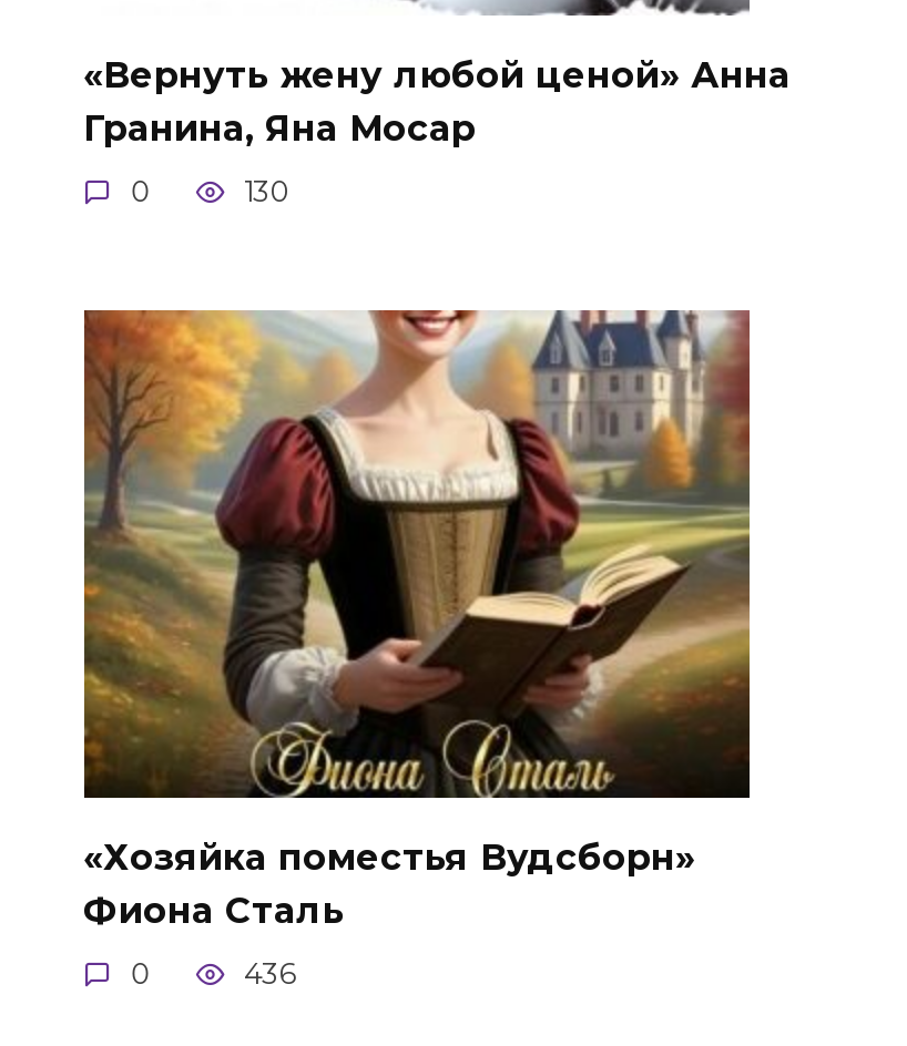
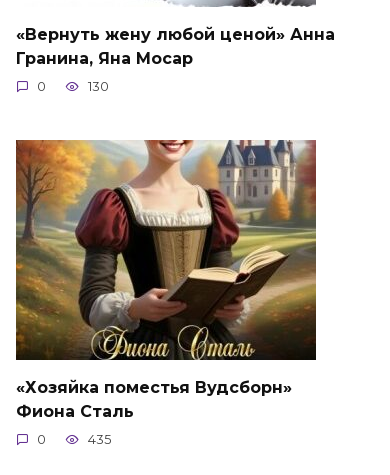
[244,958,297,991] 436 -> [88,432,111,447] 435

